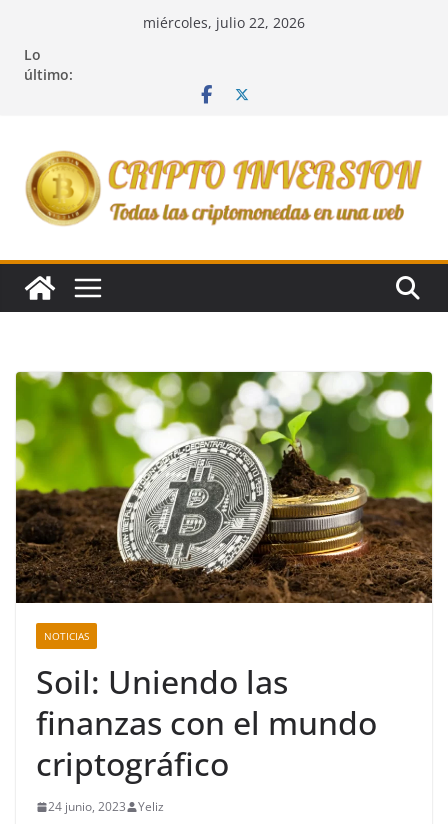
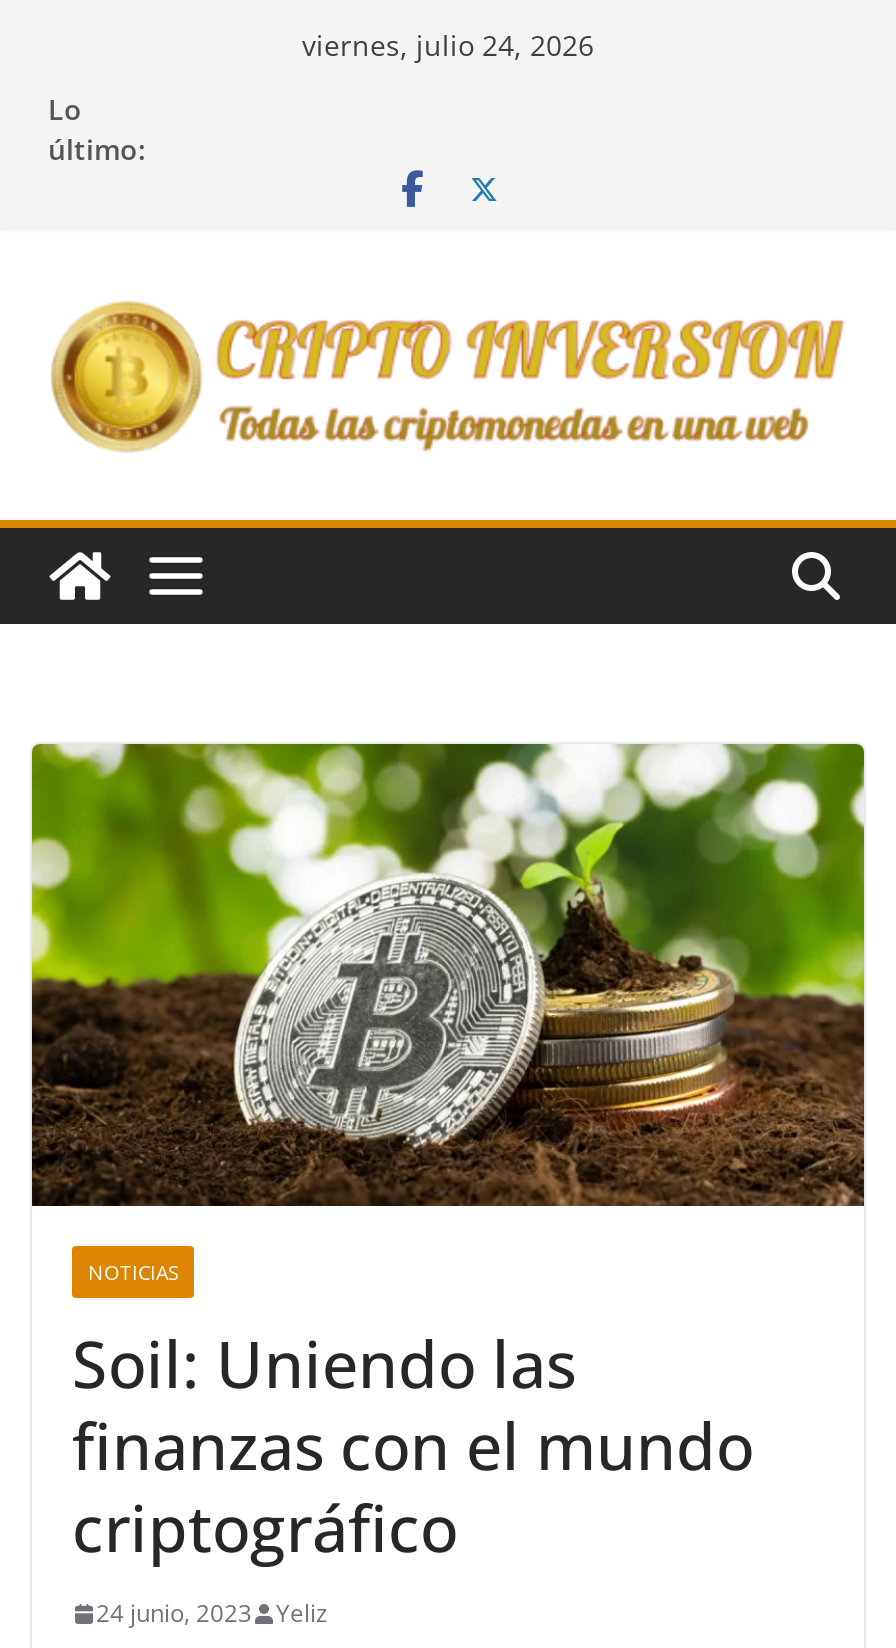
[143,13,305,32] miércoles, julio 22, 2026 -> [302,26,594,64] viernes, julio 24, 2026

